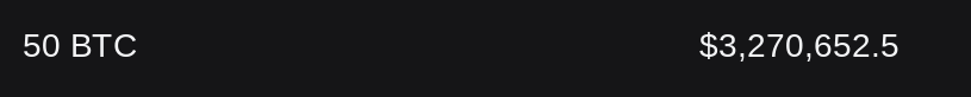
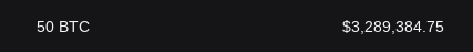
[699,26,900,64] $3,270,652.5 -> [342,18,444,35] $3,289,384.75

